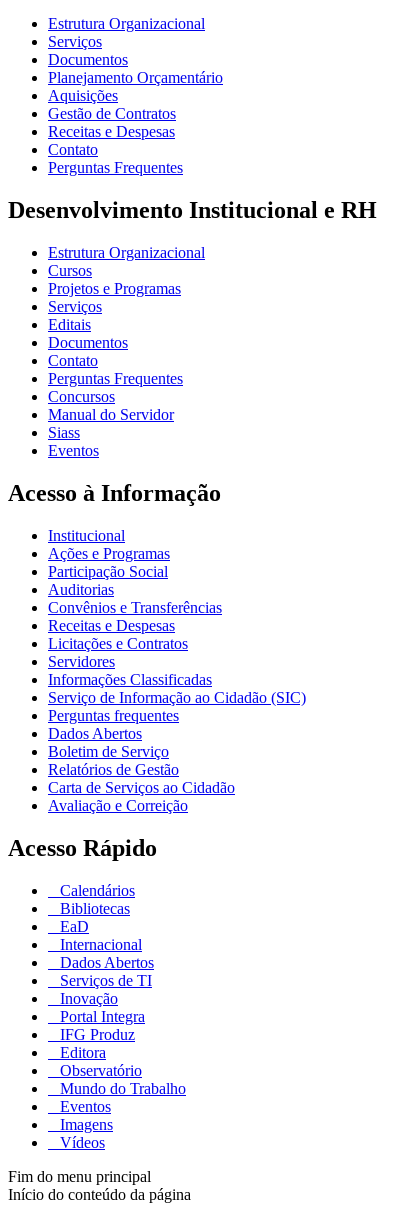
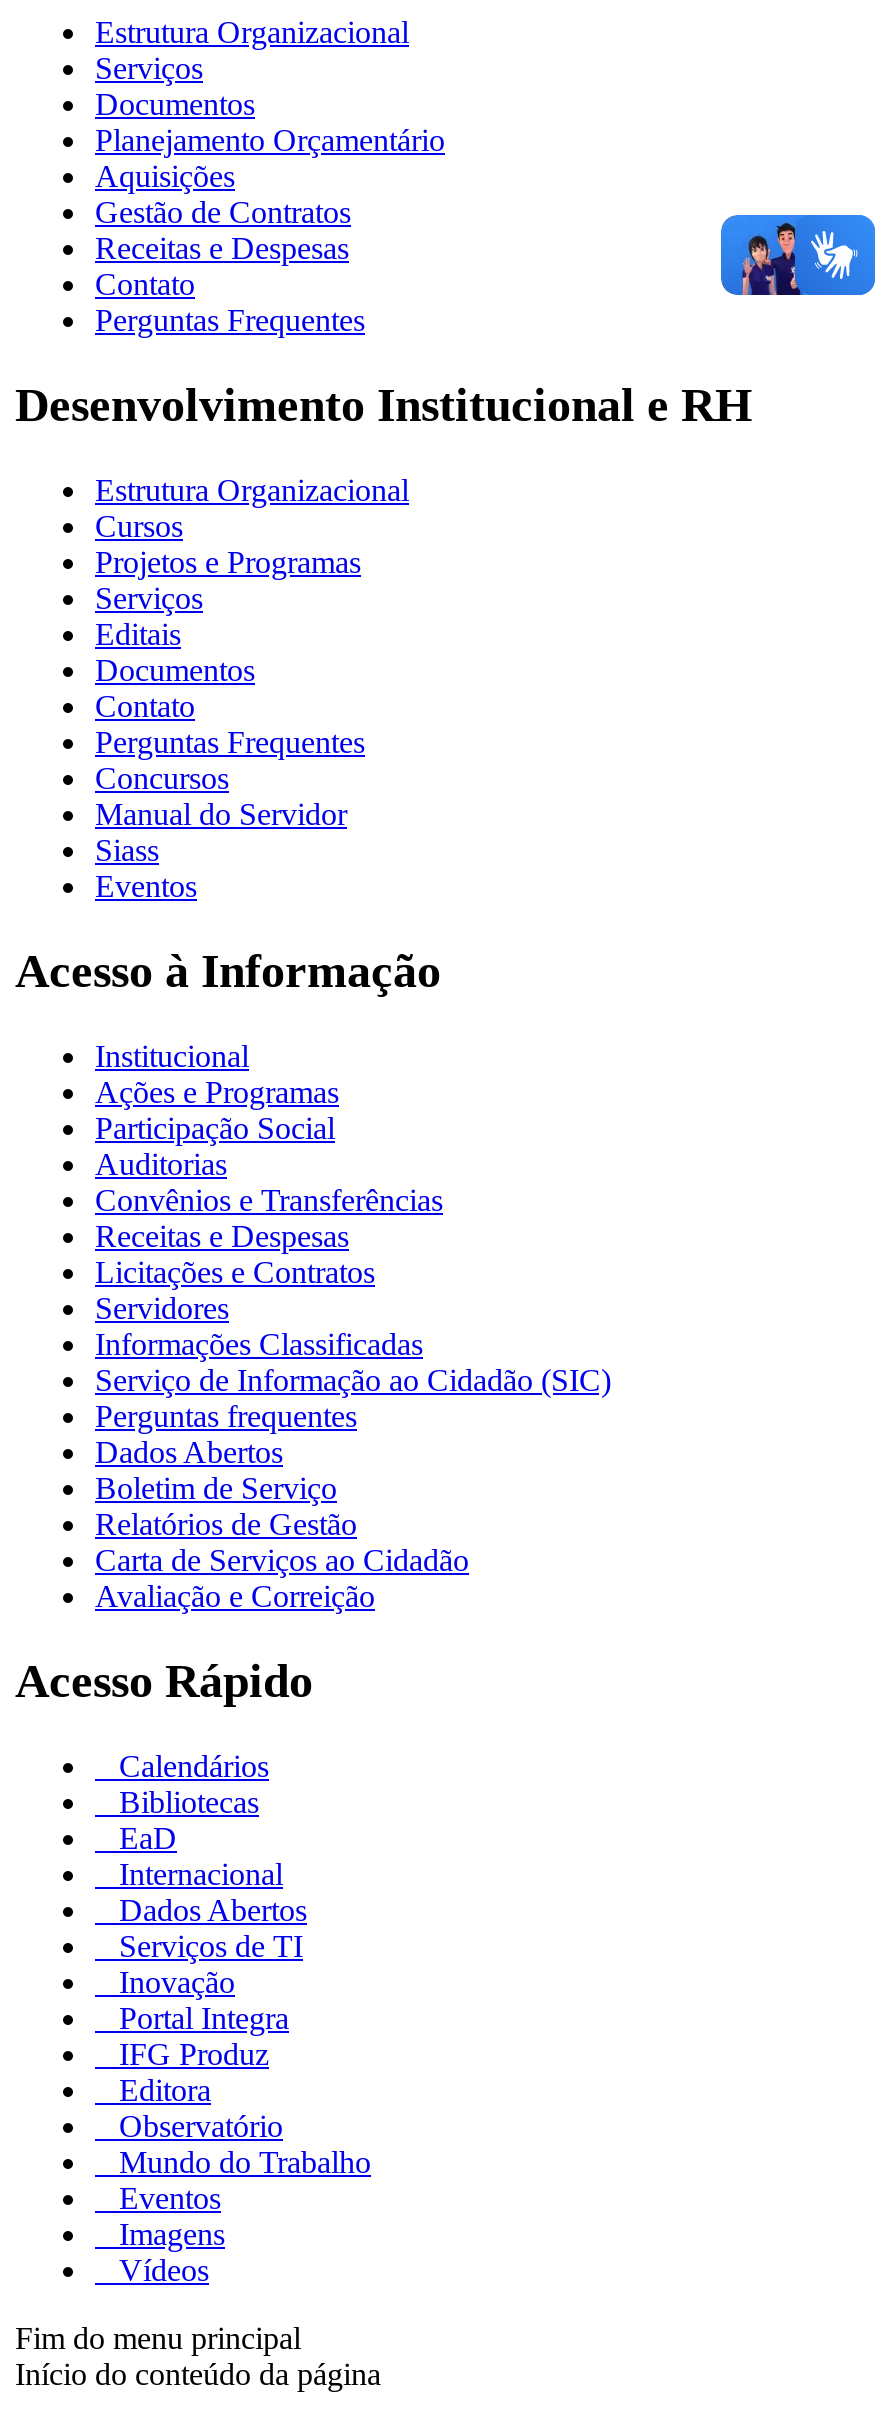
none -> [719,213,877,297] [image]

